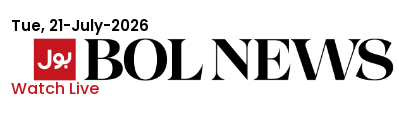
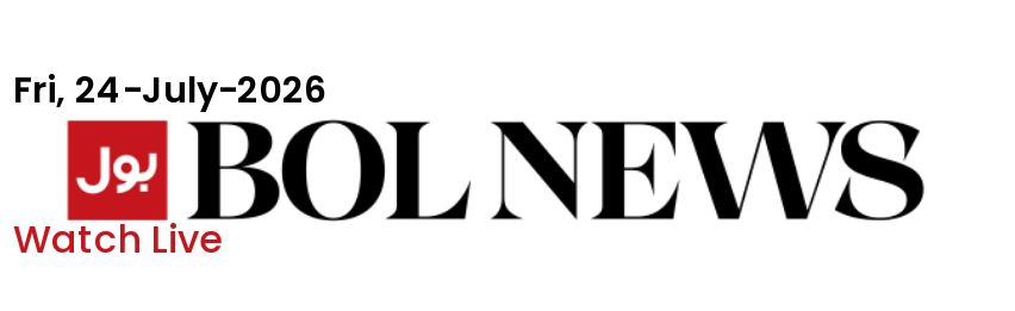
[11,15,149,36] Tue, 21-July-2026 -> [13,64,328,114] Fri, 24-July-2026

